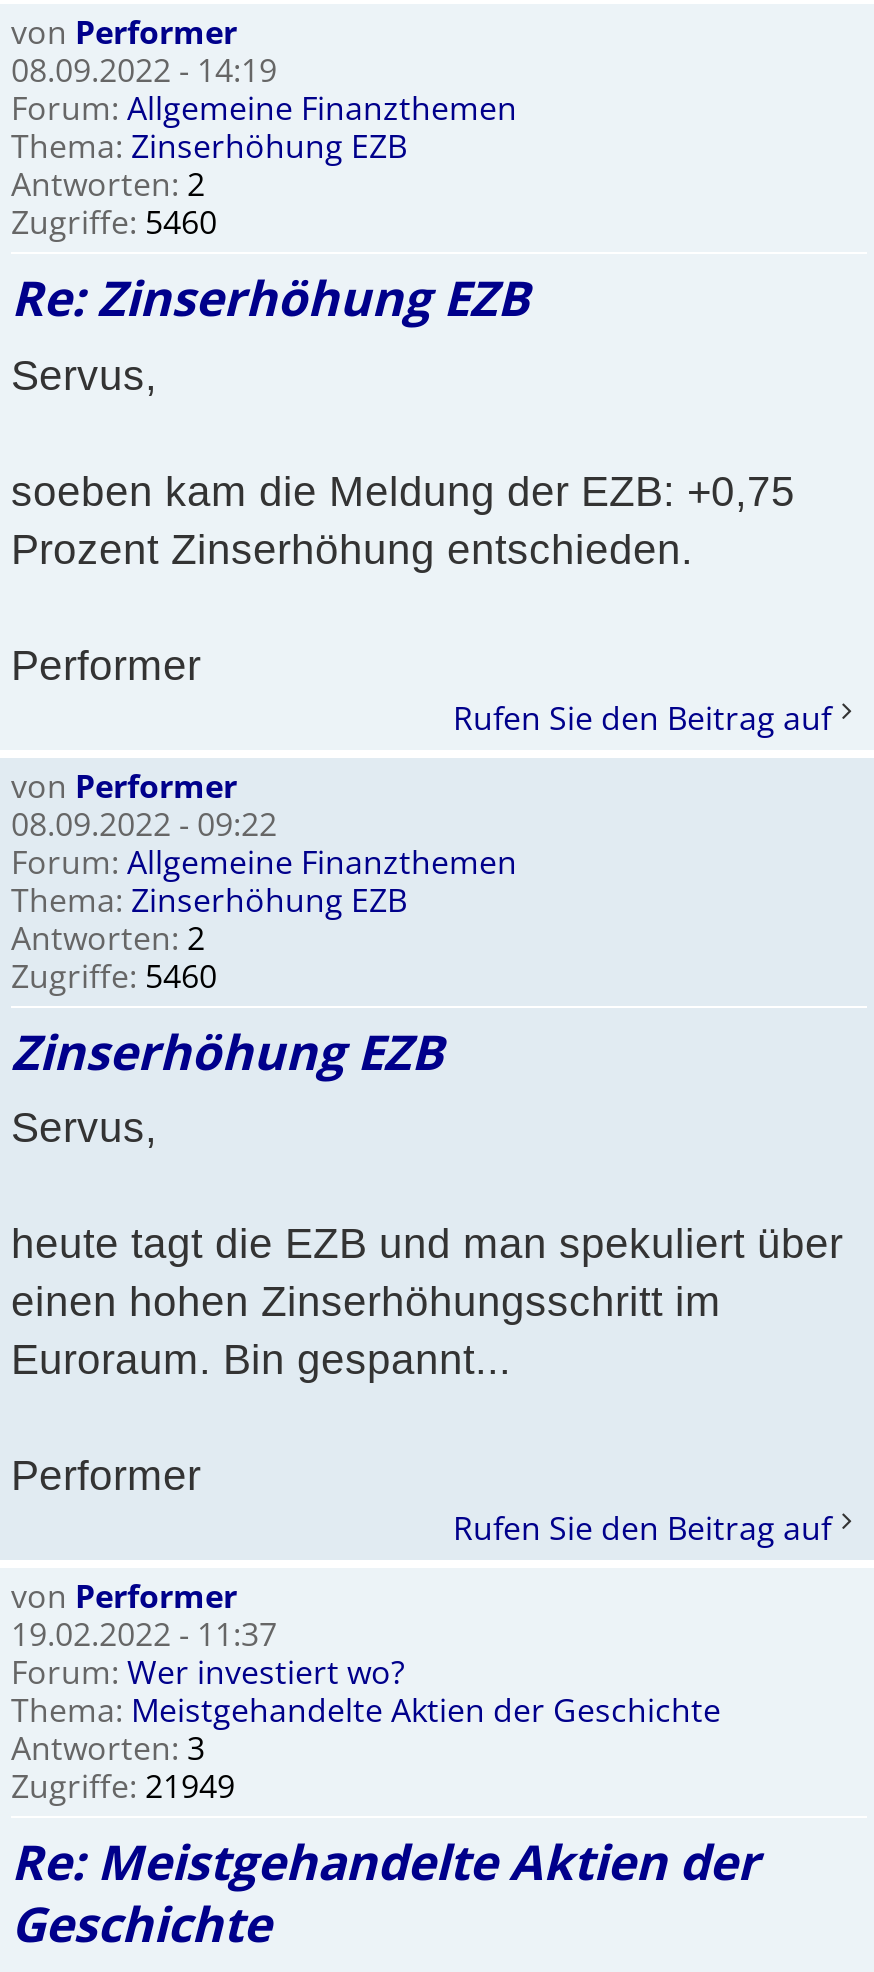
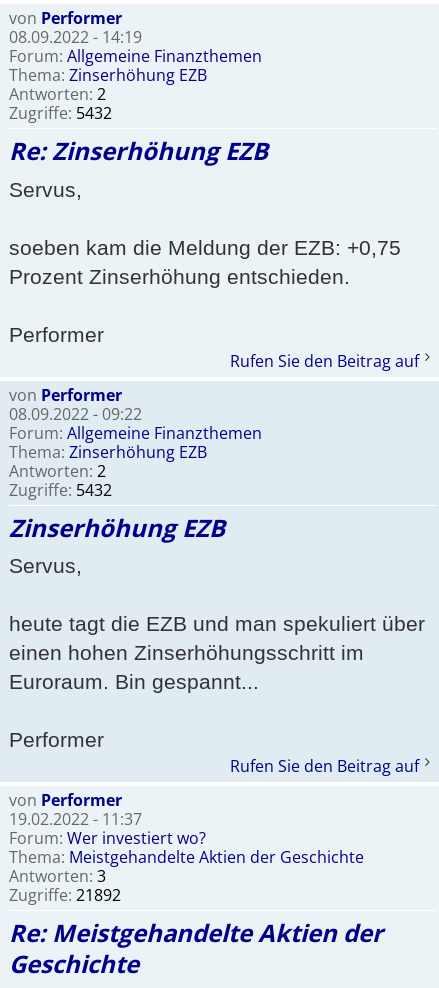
[11,201,217,245] Zugriffe: 5460 -> [9,102,112,124] Zugriffe: 5432
[11,953,217,997] Zugriffe: 5460 -> [9,478,112,500] Zugriffe: 5432
[11,1763,235,1807] Zugriffe: 21949 -> [9,884,121,906] Zugriffe: 21892

